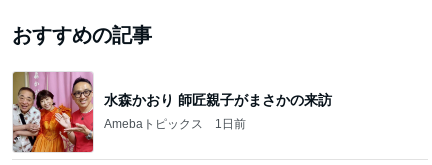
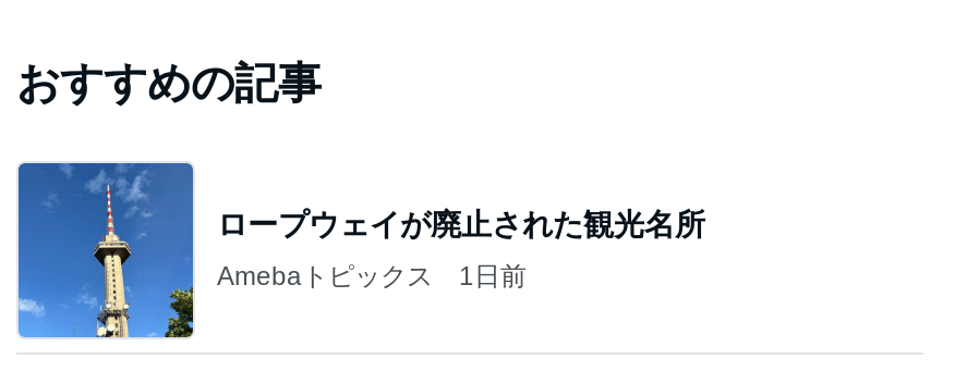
[12,71,332,153] [image] | 水森かおり 師匠親子がまさかの来訪 -> [16,161,705,339] [image] | ロープウェイが廃止された観光名所

